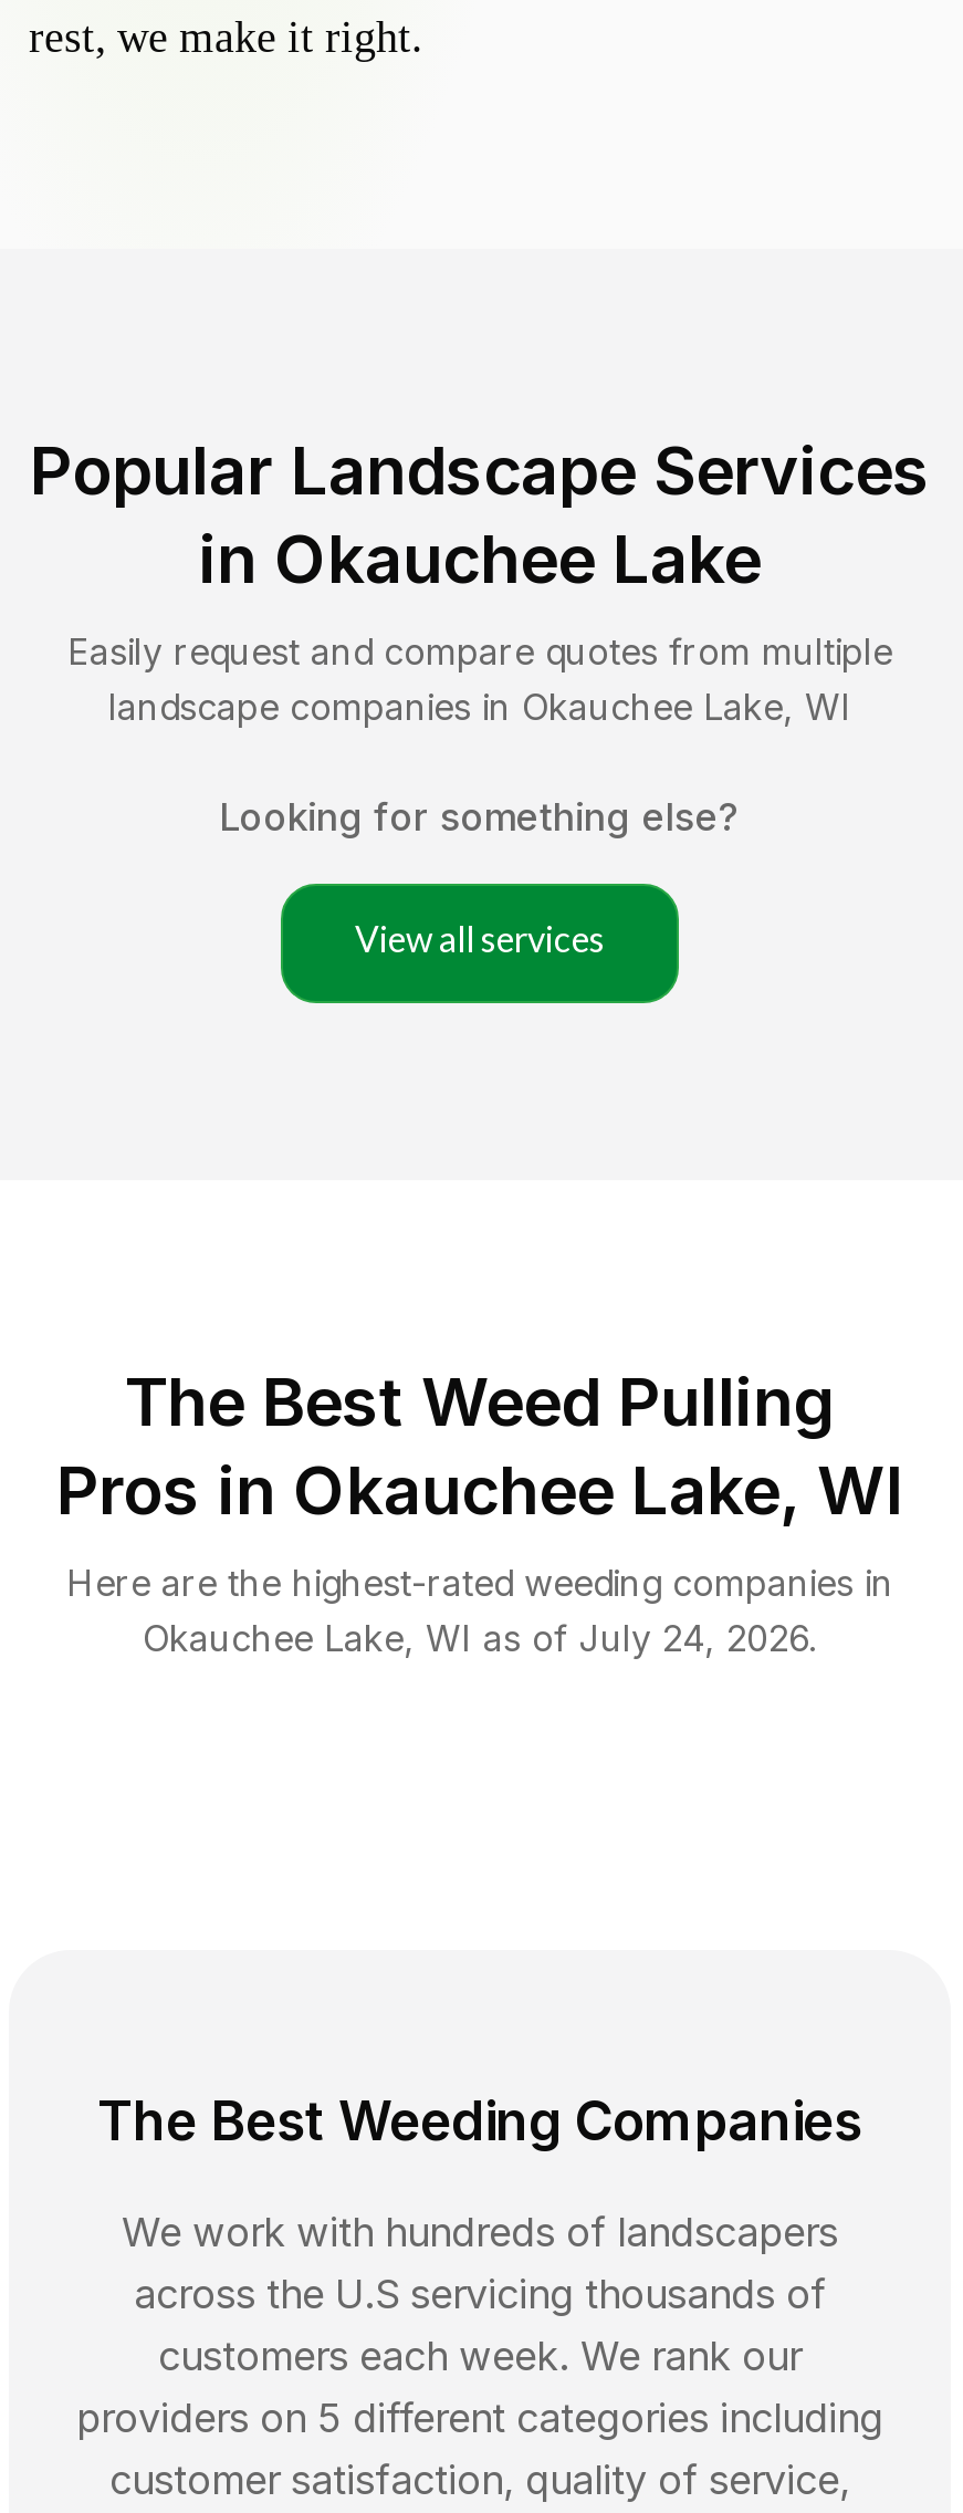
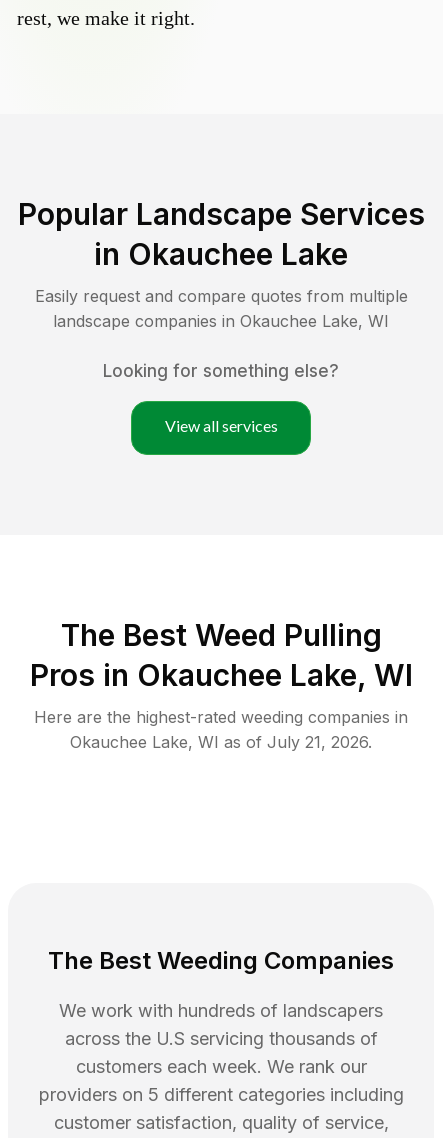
[143,1616,817,1660] Okauchee Lake, WI as of July 24, 2026. -> [70,732,372,752] Okauchee Lake, WI as of July 21, 2026.

